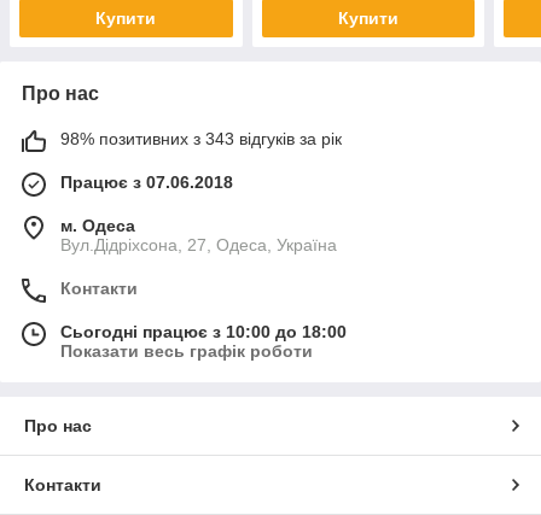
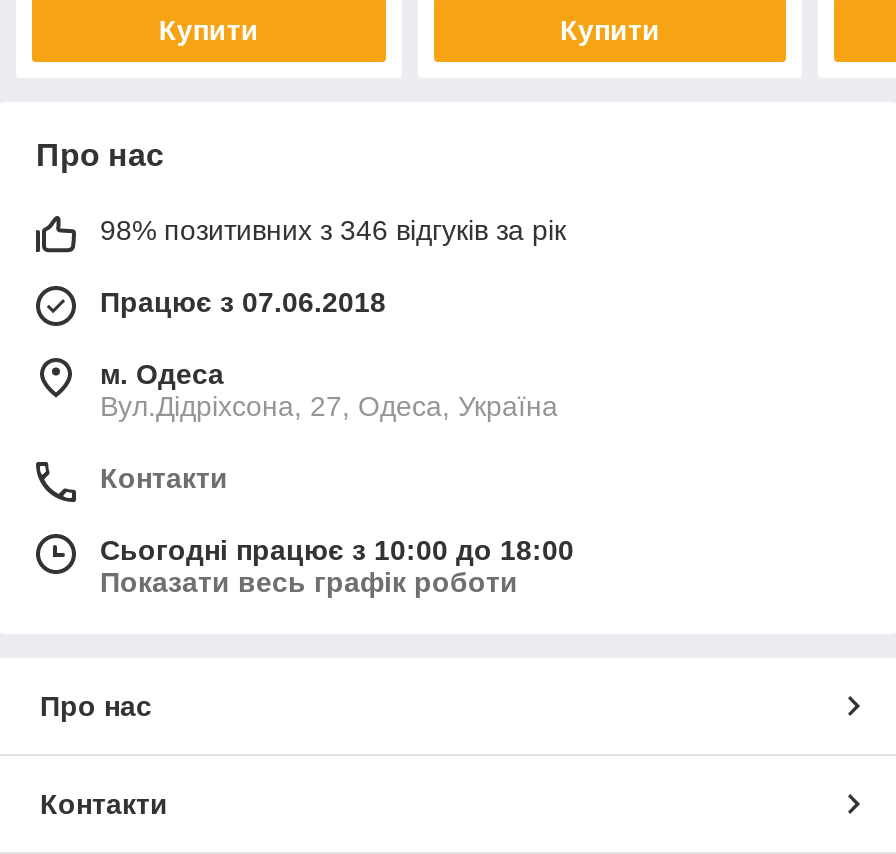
[60,129,342,148] 98% позитивних з 343 відгуків за рік -> [100,214,566,246] 98% позитивних з 346 відгуків за рік

